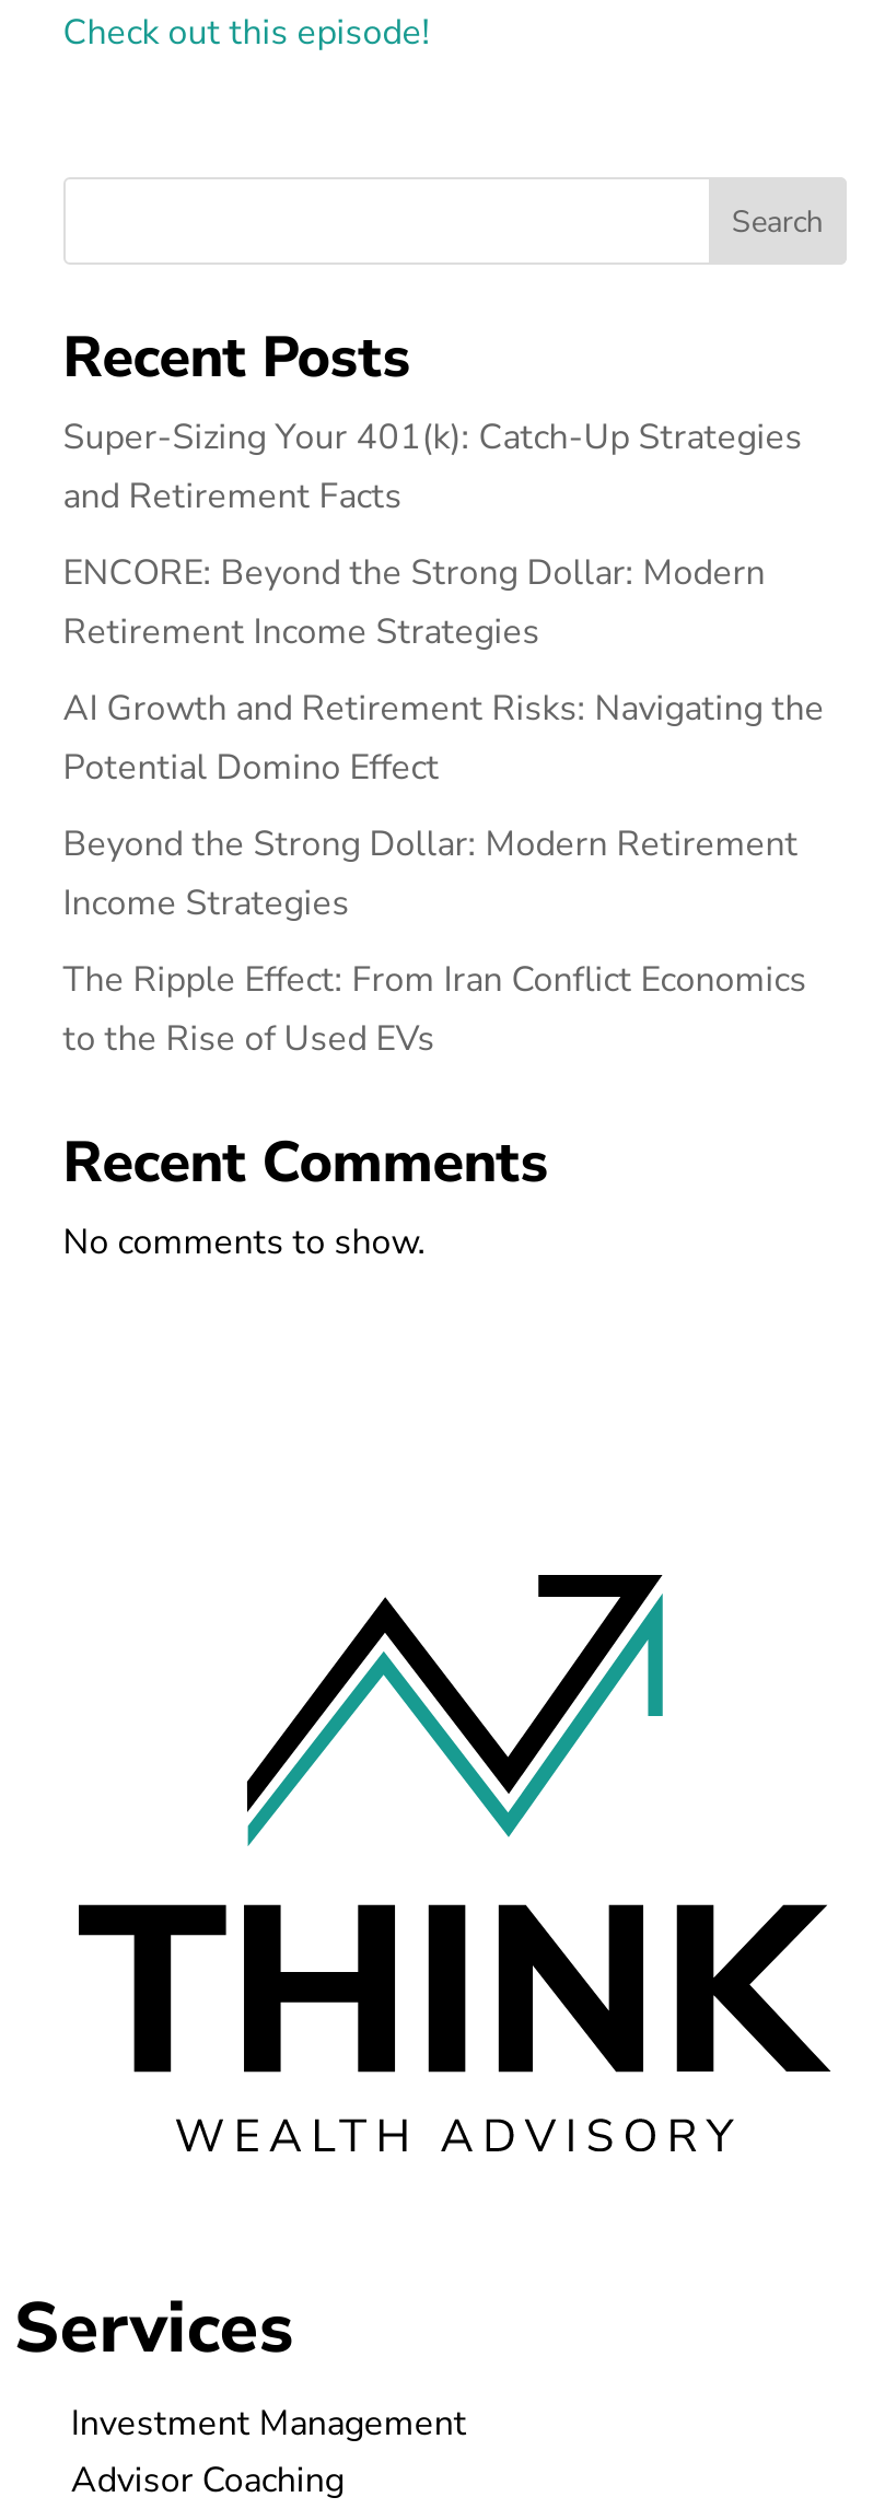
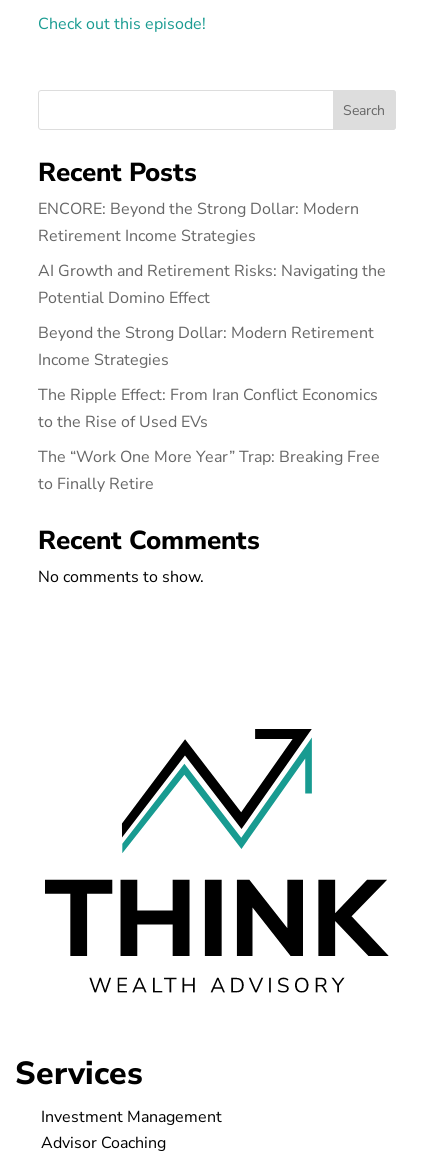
[63,414,803,521] Super-Sizing Your 401(k): Catch-Up Strategies | and Retirement Facts -> none
moved [63,550,824,1064] -> [38,198,386,433]: ENCORE: Beyond the Strong Dollar: Modern | Retirement Income Strategies | AI Growth and Retirement Risks: Navigating the | Potential Domino Effect | Beyond the Strong Dollar: Modern Retirement | Income Strategies | The Ripple Effect: From Iran Conflict Economics | to the Rise of Used EVs
none -> [38,446,380,495] The “Work One More Year” Trap: Breaking Free | to Finally Retire

